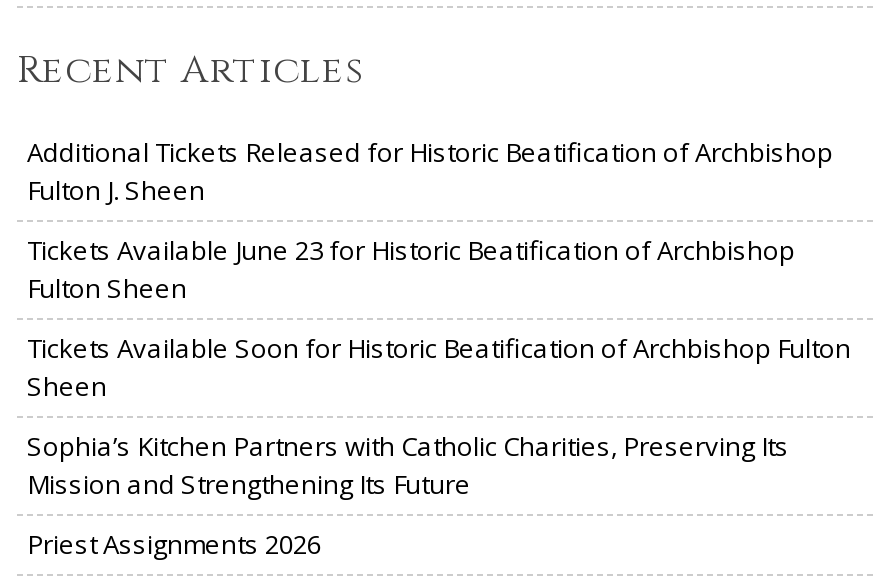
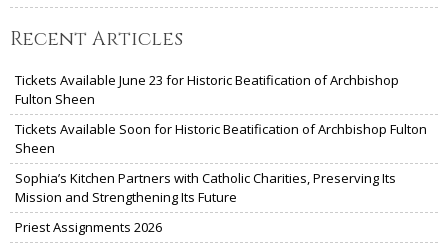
[27,134,833,208] Additional Tickets Released for Historic Beatification of Archbishop | Fulton J. Sheen -> none

